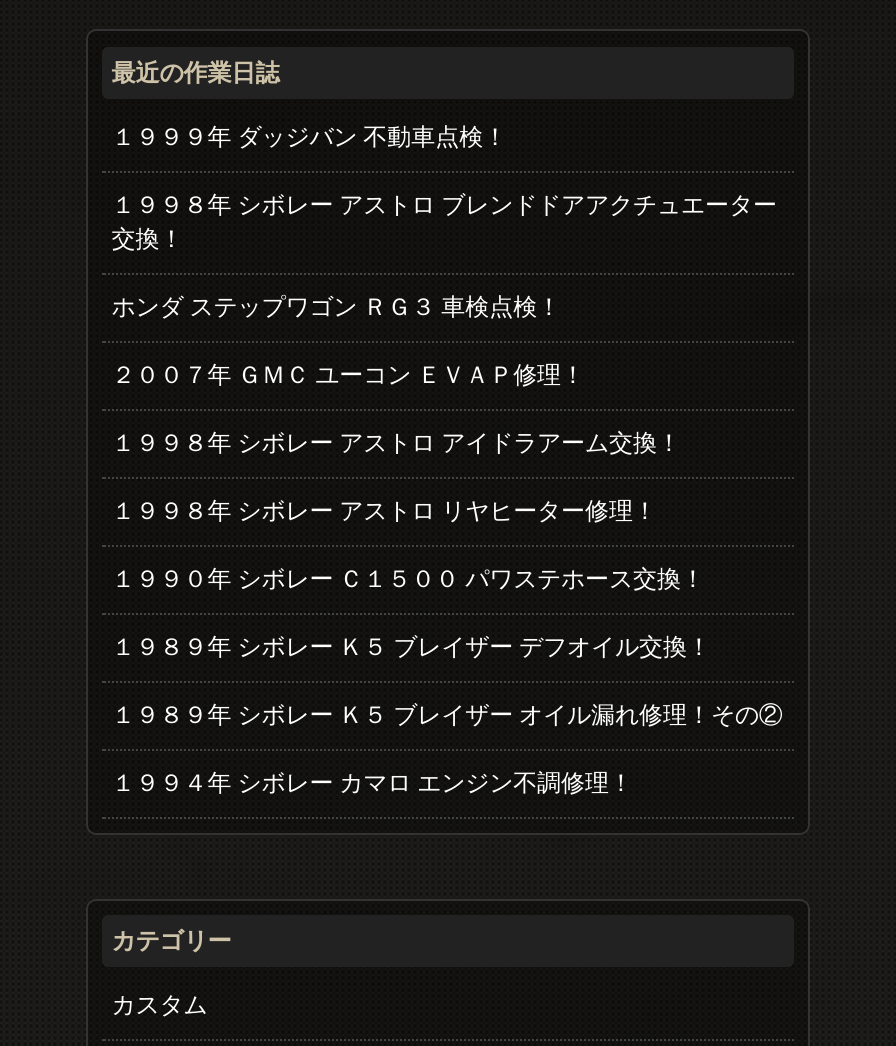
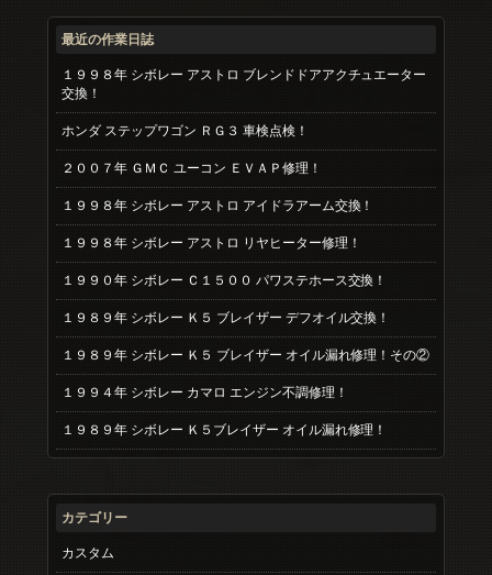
[112,122,507,150] １９９９年 ダッジバン 不動車点検！ -> none
moved [112,224,711,796] -> [61,86,390,400]: 交換！ | ホンダ ステップワゴン ＲＧ３ 車検点検！ | ２００７年 ＧＭＣ ユーコン ＥＶＡＰ修理！ | １９９８年 シボレー アストロ アイドラアーム交換！ | １９９８年 シボレー アストロ リヤヒーター修理！ | １９９０年 シボレー Ｃ１５００ パワステホース交換！ | １９８９年 シボレー Ｋ５ ブレイザー デフオイル交換！ | １９９４年 シボレー カマロ エンジン不調修理！
none -> [61,422,387,438] １９８９年 シボレー Ｋ５ブレイザー オイル漏れ修理！

